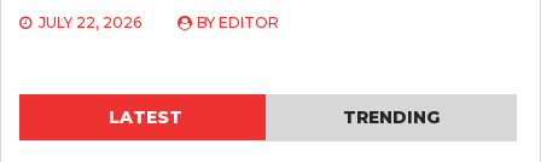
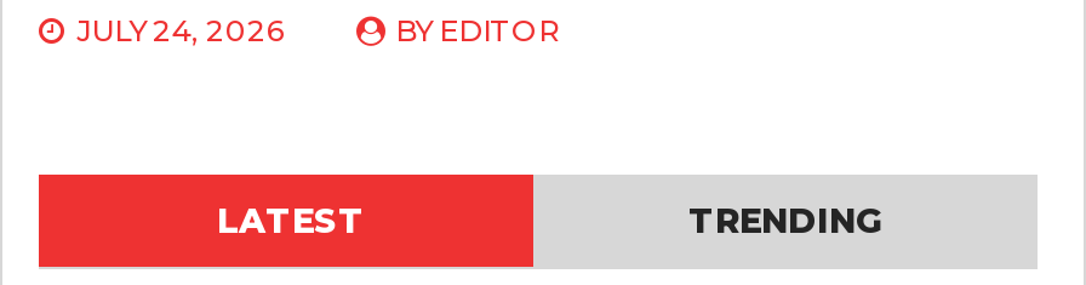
[39,14,141,32] JULY 22, 2026 -> [78,12,284,48] JULY 24, 2026

